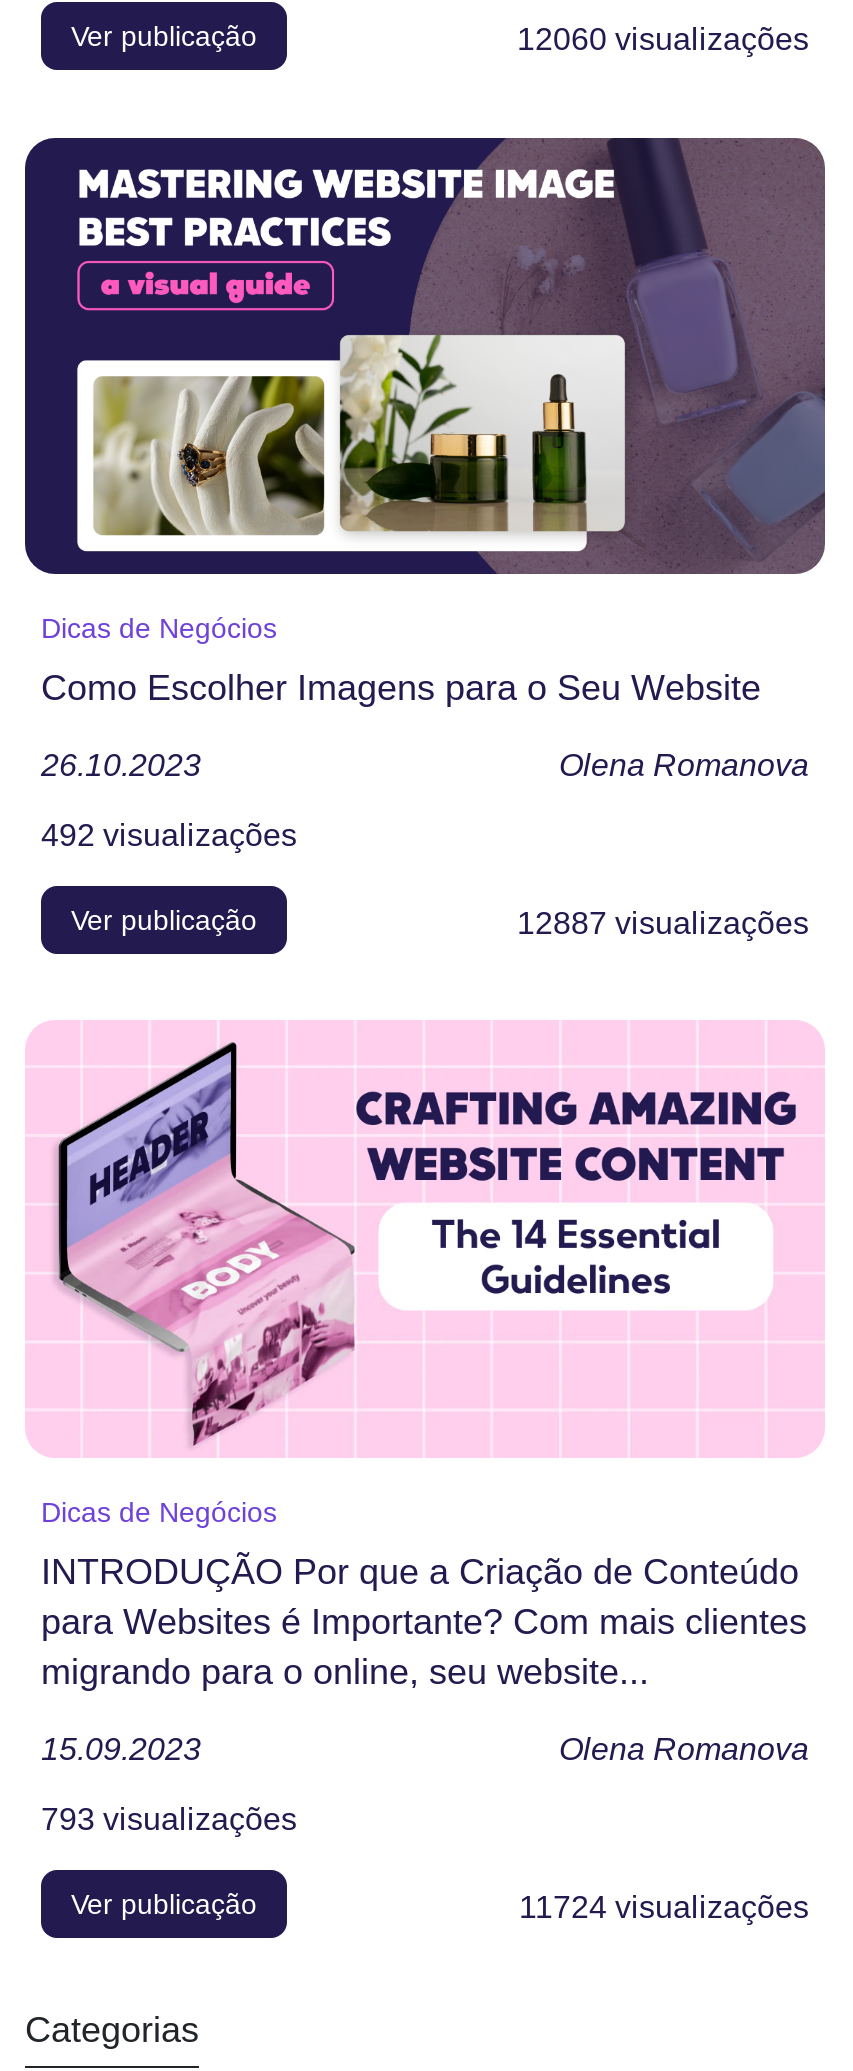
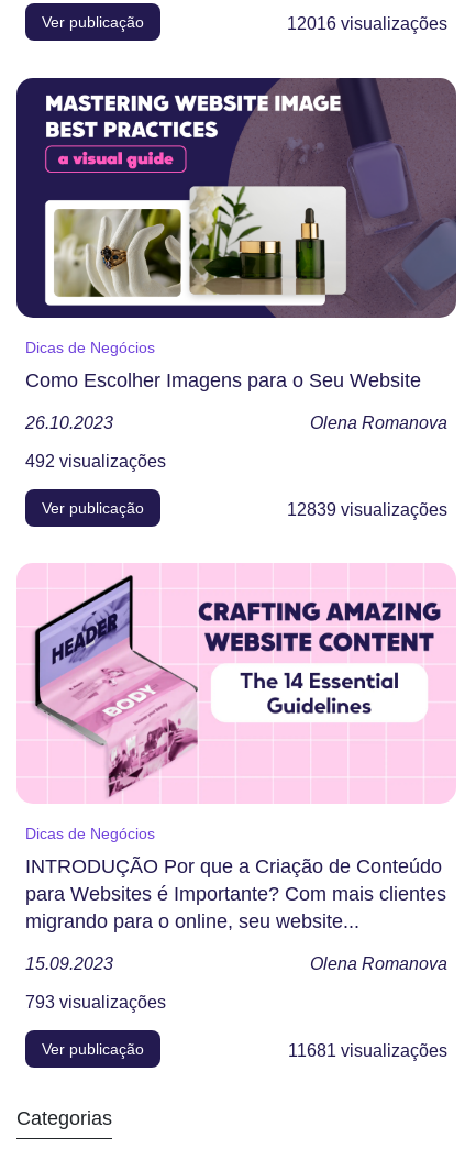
[517,23,809,57] 12060 visualizações -> [287,15,447,33] 12016 visualizações
[517,906,809,940] 12887 visualizações -> [287,500,447,519] 12839 visualizações
[519,1889,809,1923] 11724 visualizações -> [288,1041,447,1059] 11681 visualizações

